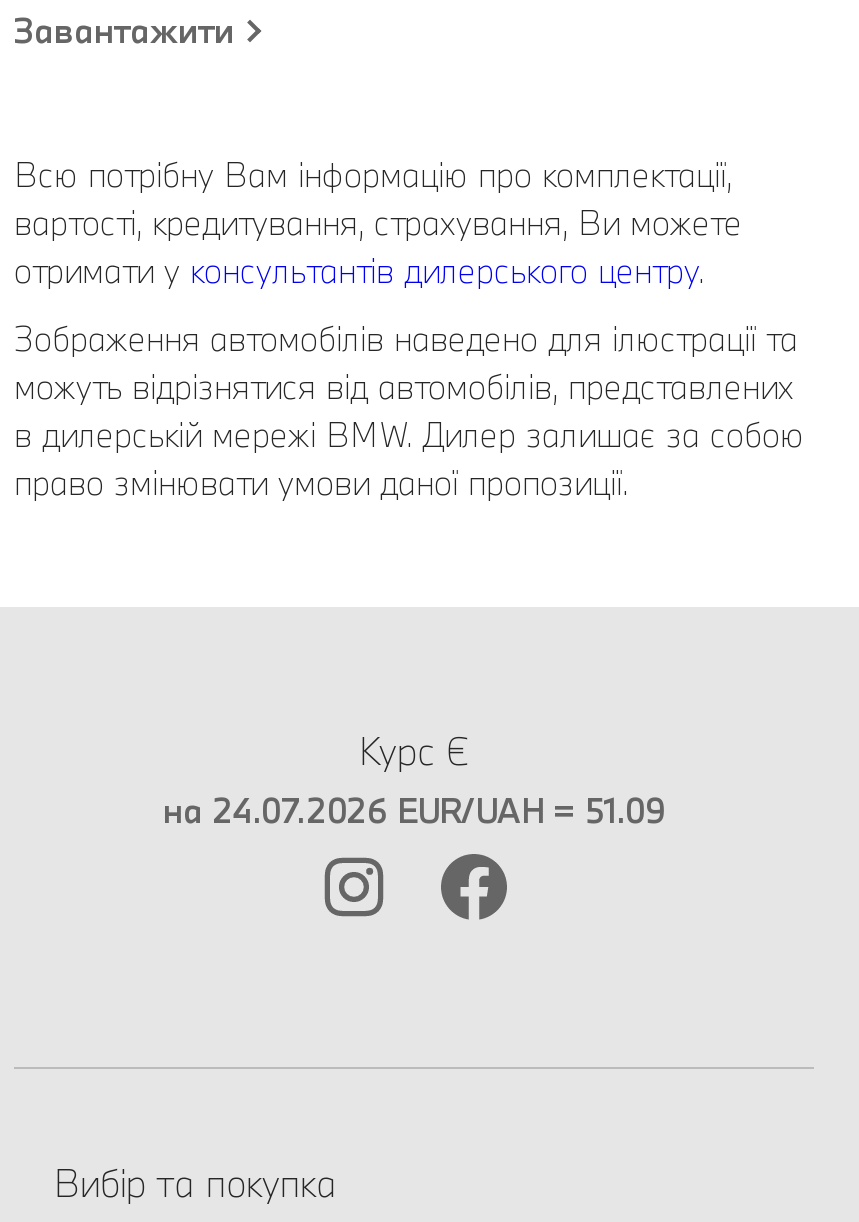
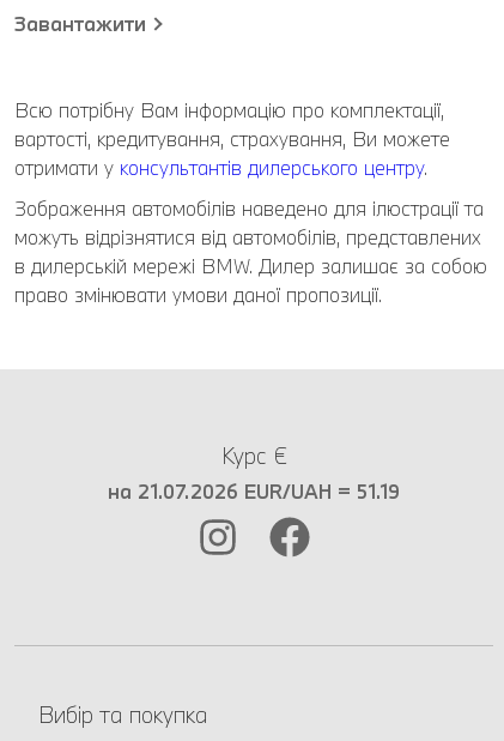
[163,789,665,831] на 24.07.2026 EUR/UAH = 51.09 -> [108,478,400,504] на 21.07.2026 EUR/UAH = 51.19

